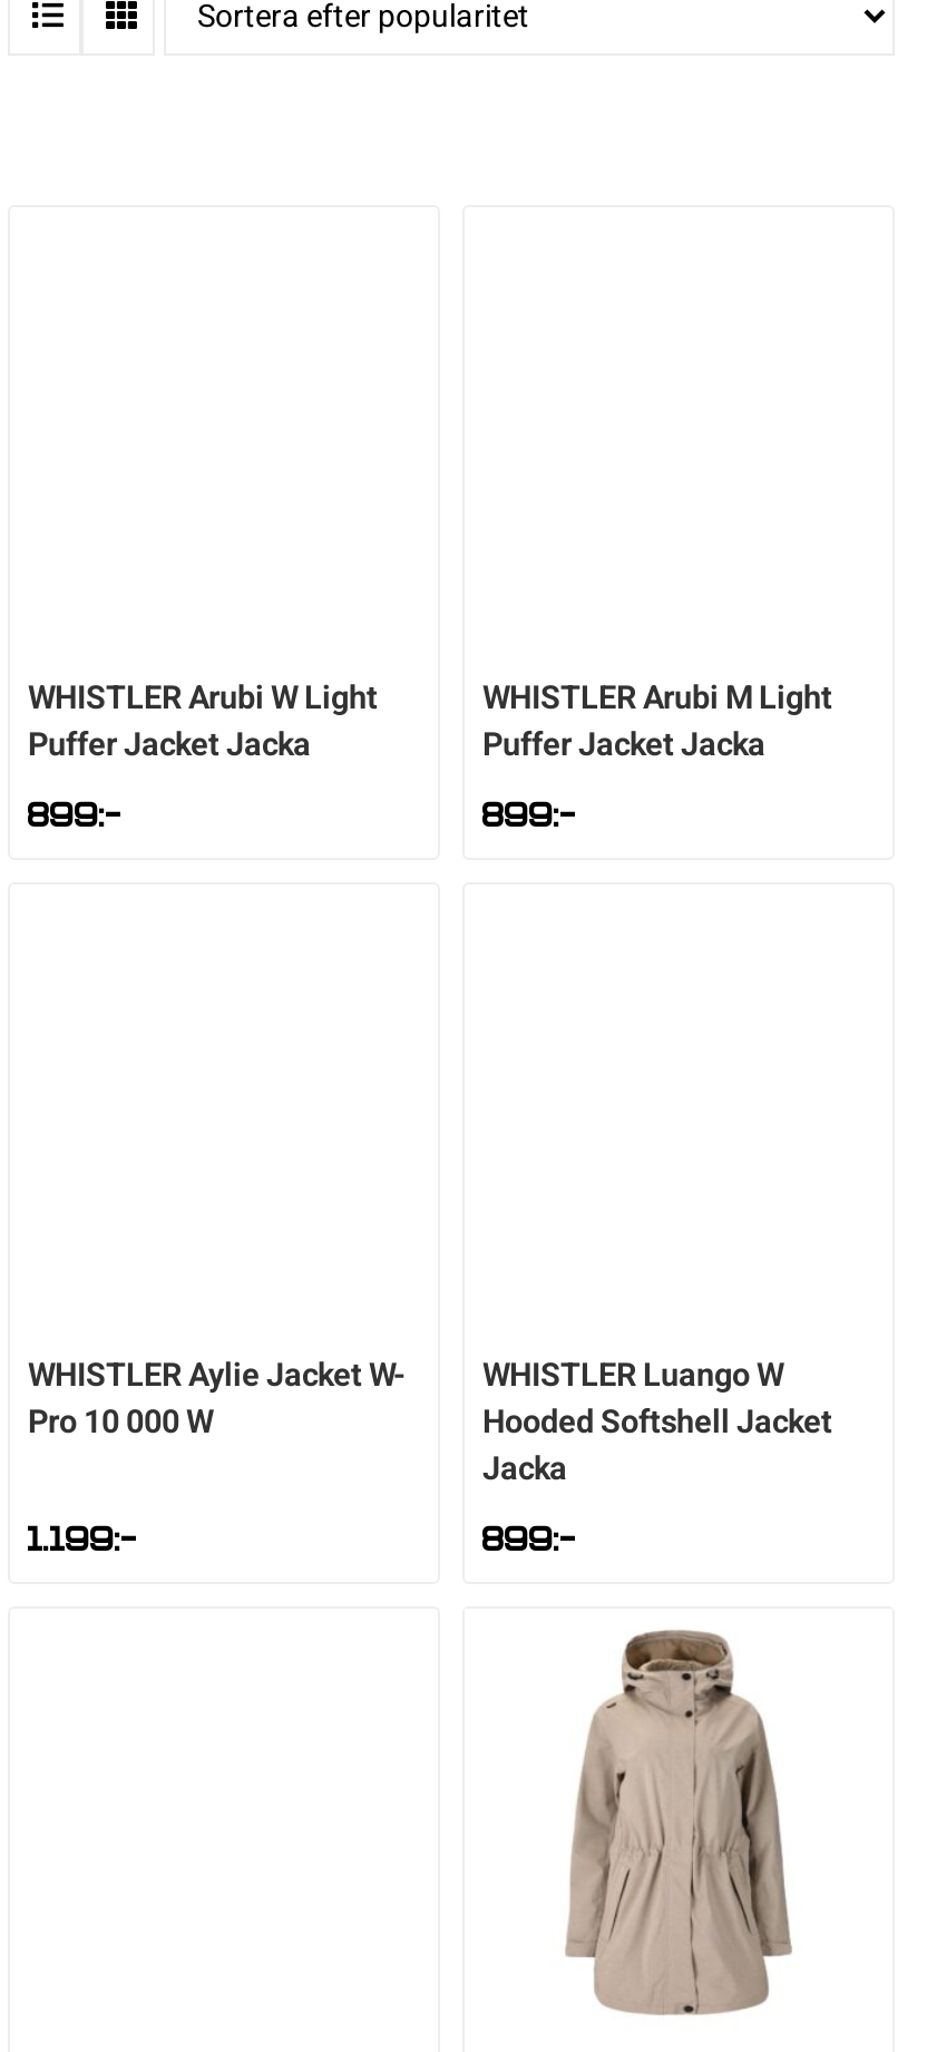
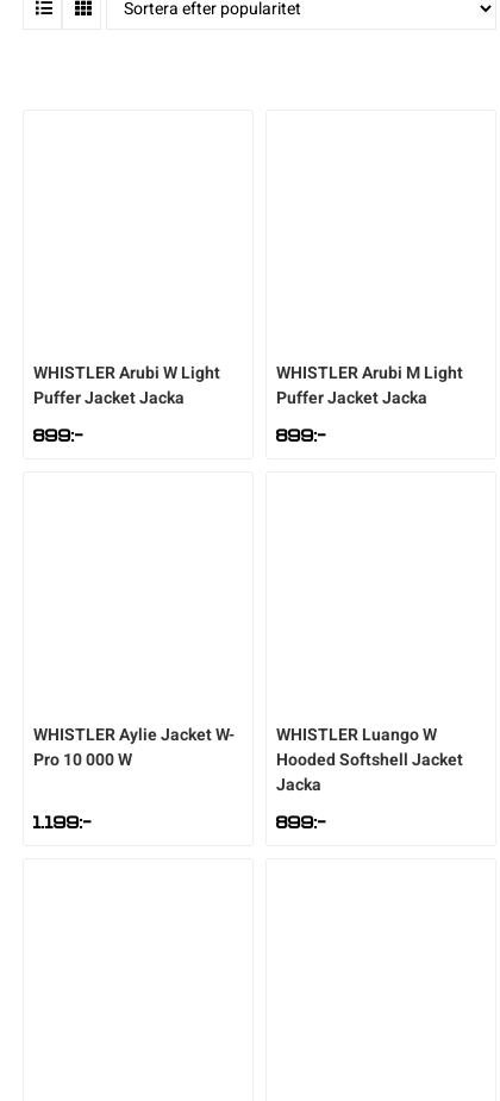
[563,1629,794,2016] [image] -> none

